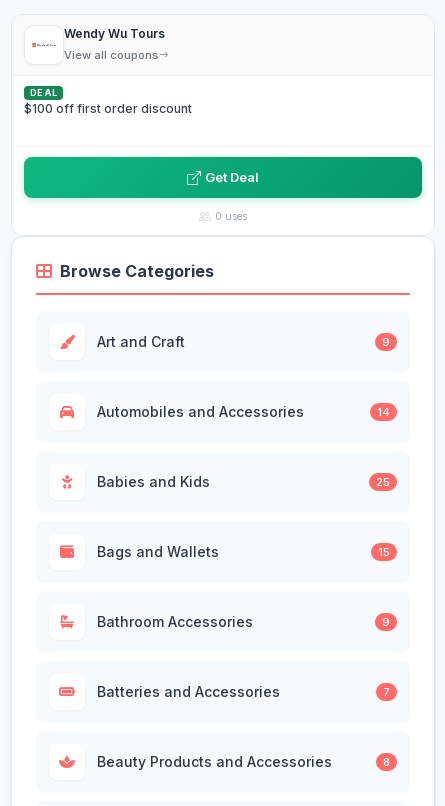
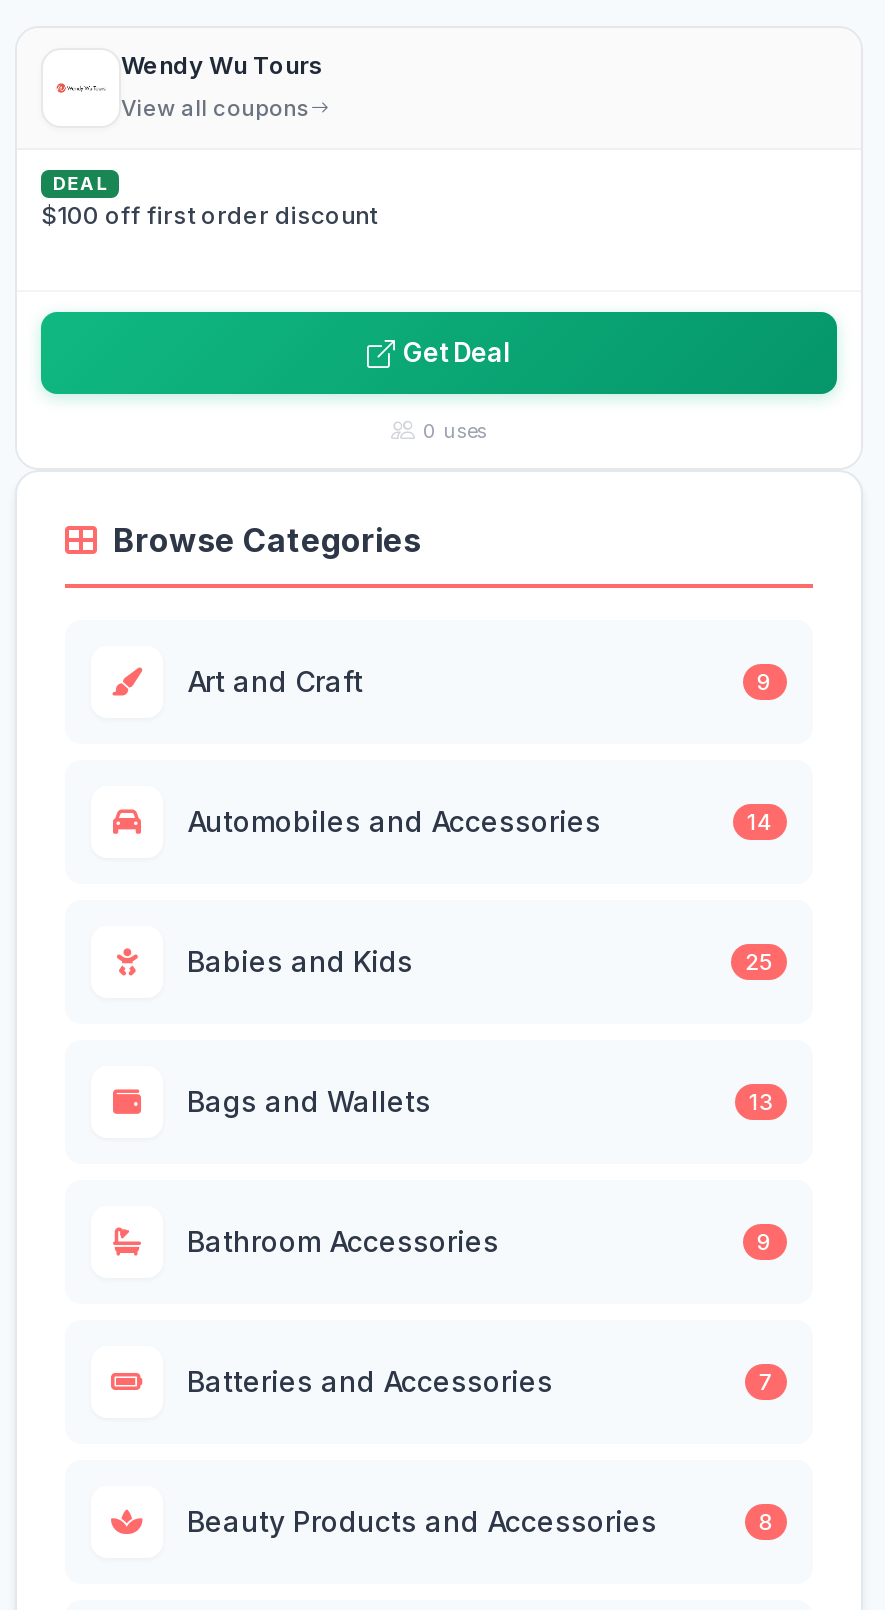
[378,544,390,558] 15 -> [749,1087,773,1115] 13

